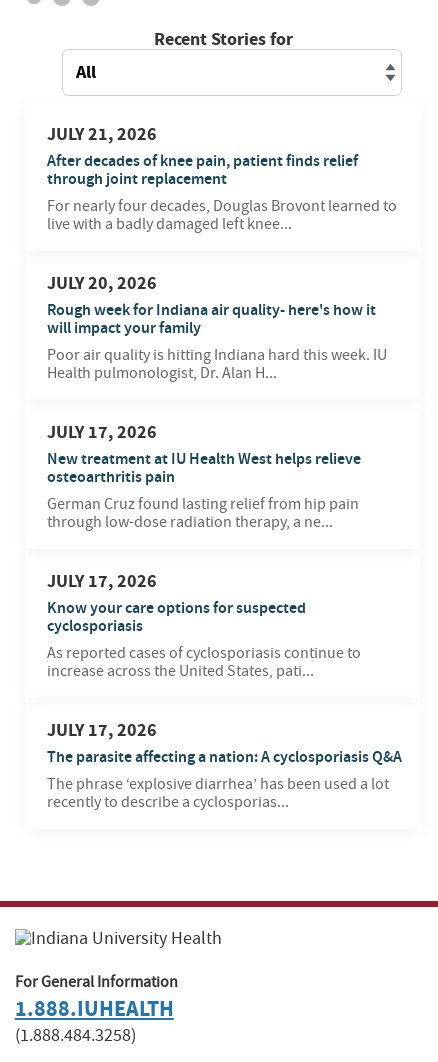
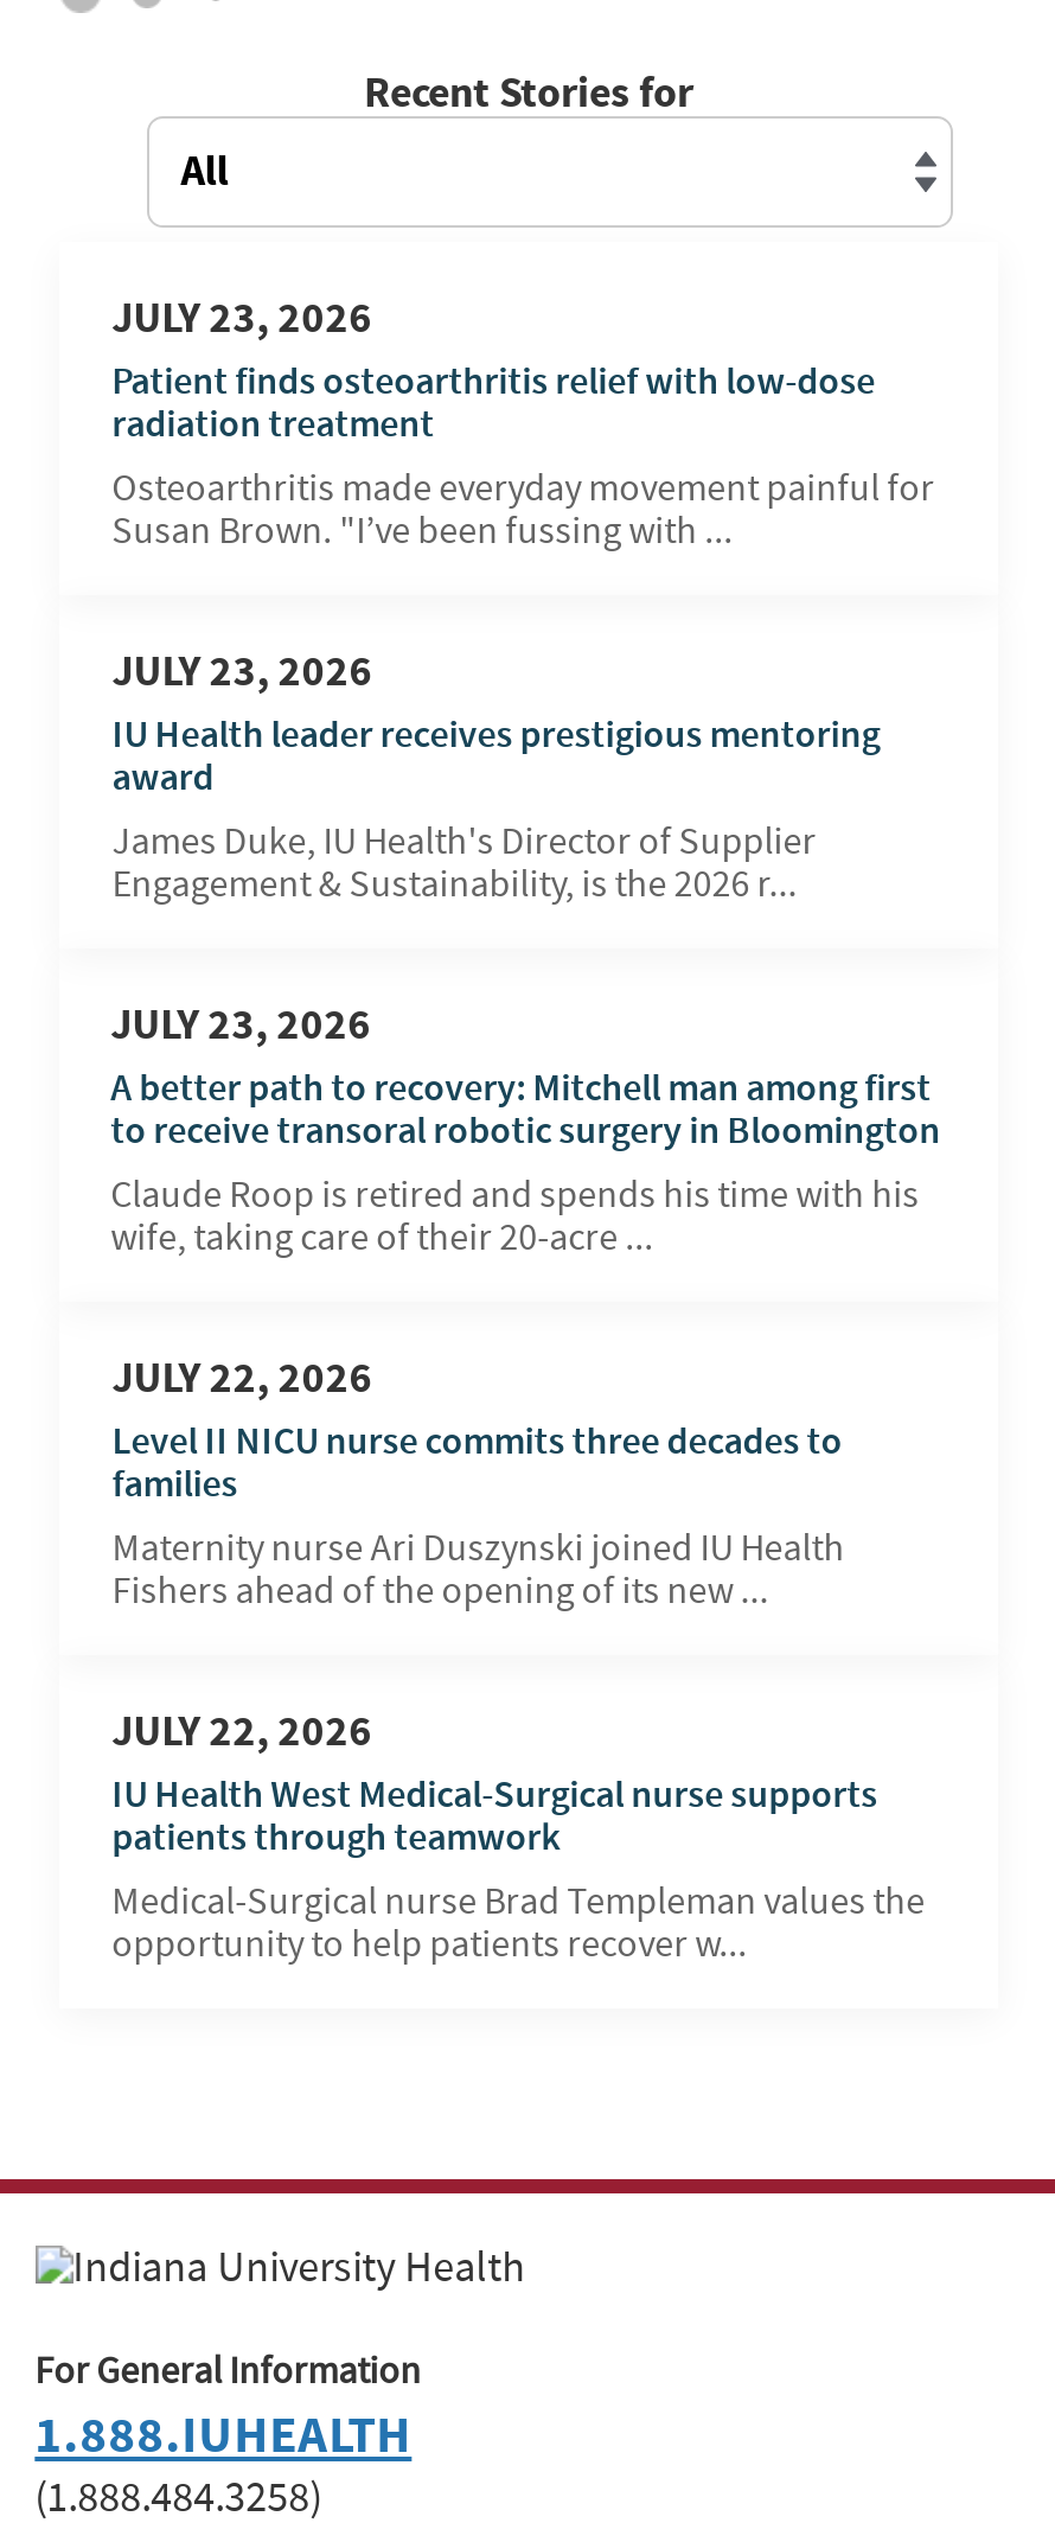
[47,122,397,234] JULY 21, 2026 | After decades of knee pain, patient finds relief | through joint replacement | For nearly four decades, Douglas Brovont learned to | live with a badly damaged left knee... -> [112,290,934,555] JULY 23, 2026 | Patient finds osteoarthritis relief with low-dose | radiation treatment | Osteoarthritis made everyday movement painful for | Susan Brown. "I’ve been fussing with ...
[47,271,387,383] JULY 20, 2026 | Rough week for Indiana air quality- here's how it | will impact your family | Poor air quality is hitting Indiana hard this week. IU | Health pulmonologist, Dr. Alan H... -> [112,643,880,908] JULY 23, 2026 | IU Health leader receives prestigious mentoring | award | James Duke, IU Health's Director of Supplier | Engagement & Sustainability, is the 2026 r...
[47,420,361,532] JULY 17, 2026 | New treatment at IU Health West helps relieve | osteoarthritis pain | German Cruz found lasting relief from hip pain | through low-dose radiation therapy, a ne... -> [110,996,940,1262] JULY 23, 2026 | A better path to recovery: Mitchell man among first | to receive transoral robotic surgery in Bloomington | Claude Roop is retired and spends his time with his | wife, taking care of their 20-acre ...
[47,569,361,681] JULY 17, 2026 | Know your care options for suspected | cyclosporiasis | As reported cases of cyclosporiasis continue to | increase across the United States, pati... -> [112,1349,844,1615] JULY 22, 2026 | Level II NICU nurse commits three decades to | families | Maternity nurse Ari Duszynski joined IU Health | Fishers ahead of the opening of its new ...
[47,718,402,812] JULY 17, 2026 | The parasite affecting a nation: A cyclosporiasis Q&A | The phrase ‘explosive diarrhea’ has been used a lot | recently to describe a cyclosporias... -> [112,1703,925,1968] JULY 22, 2026 | IU Health West Medical-Surgical nurse supports | patients through teamwork | Medical-Surgical nurse Brad Templeman values the | opportunity to help patients recover w...

